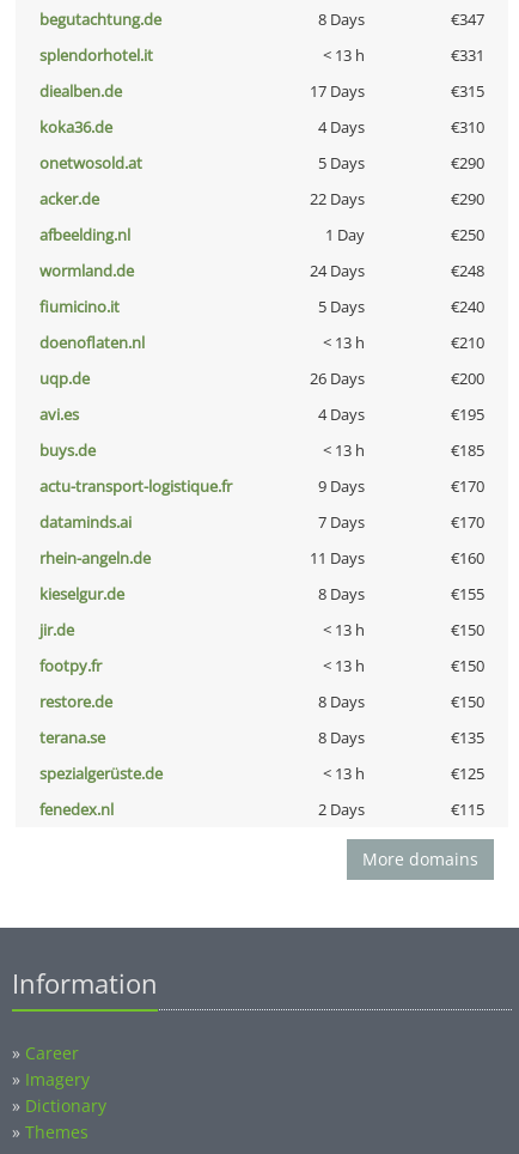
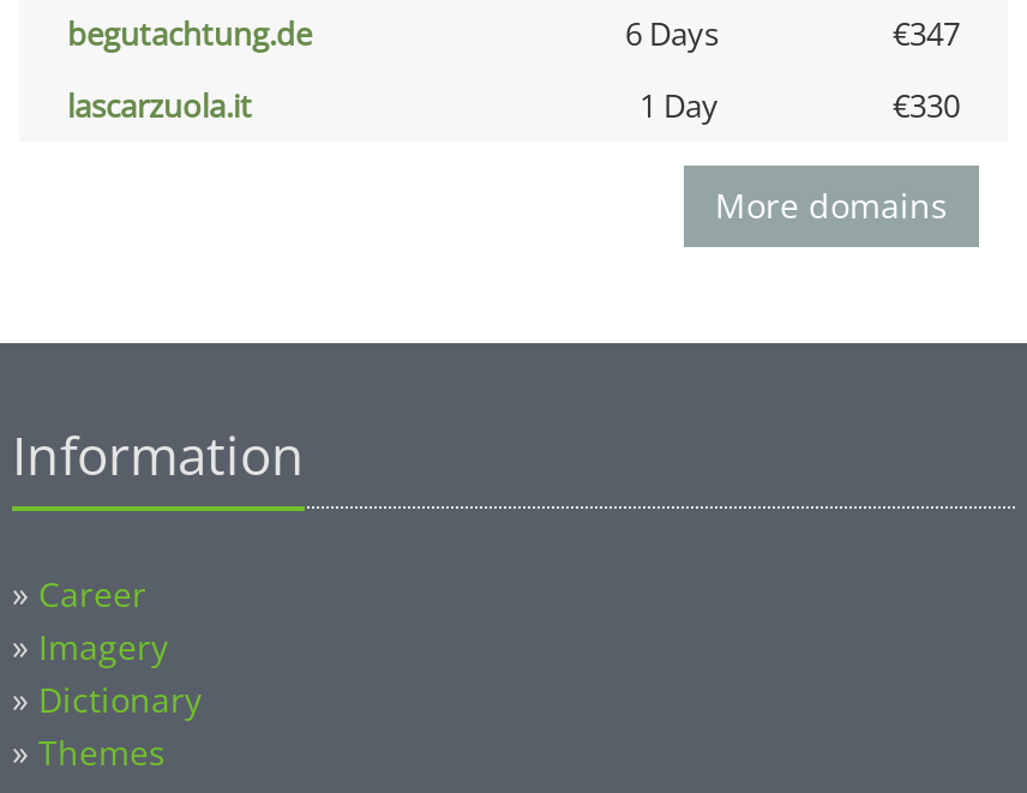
[317,8,364,30] 8 Days -> [625,12,719,55] 6 Days
[39,44,484,245] splendorhotel.it | < 13 h | €331 | diealben.de | 17 Days | €315 | koka36.de | 4 Days | €310 | onetwosold.at | 5 Days | €290 | acker.de | 22 Days | €290 | afbeelding.nl -> [67,84,252,127] lascarzuola.it
[39,224,484,820] €250 | wormland.de | 24 Days | €248 | fiumicino.it | 5 Days | €240 | doenoflaten.nl | < 13 h | €210 | uqp.de | 26 Days | €200 | avi.es | 4 Days | €195 | buys.de | < 13 h | €185 | actu-transport-logistique.fr | 9 Days | €170 | dataminds.ai | 7 Days | €170 | rhein-angeln.de | 11 Days | €160 | kieselgur.de | 8 Days | €155 | jir.de | < 13 h | €150 | footpy.fr | < 13 h | €150 | restore.de | 8 Days | €150 | terana.se | 8 Days | €135 | spezialgerüste.de | < 13 h | €125 | fenedex.nl | 2 Days | €115 -> [893,84,960,127] €330

